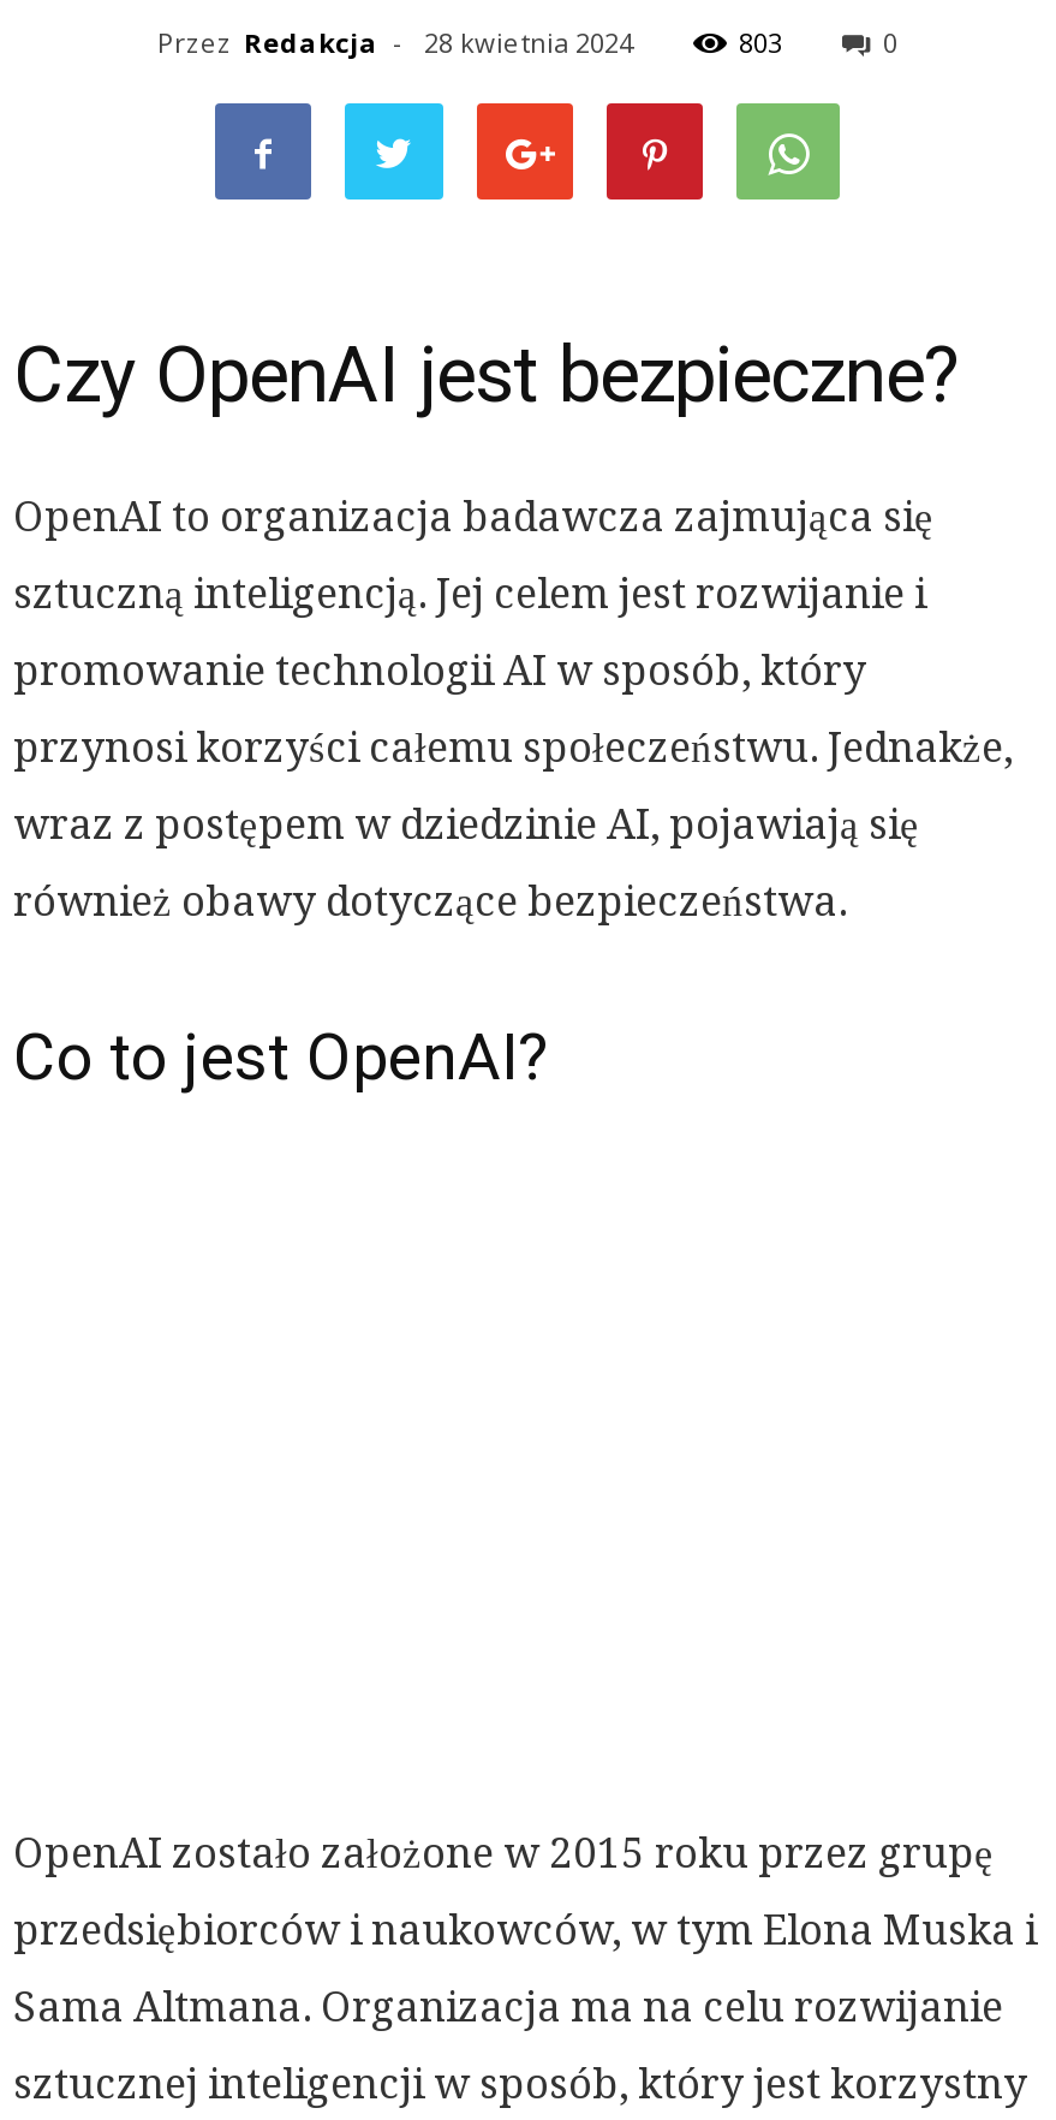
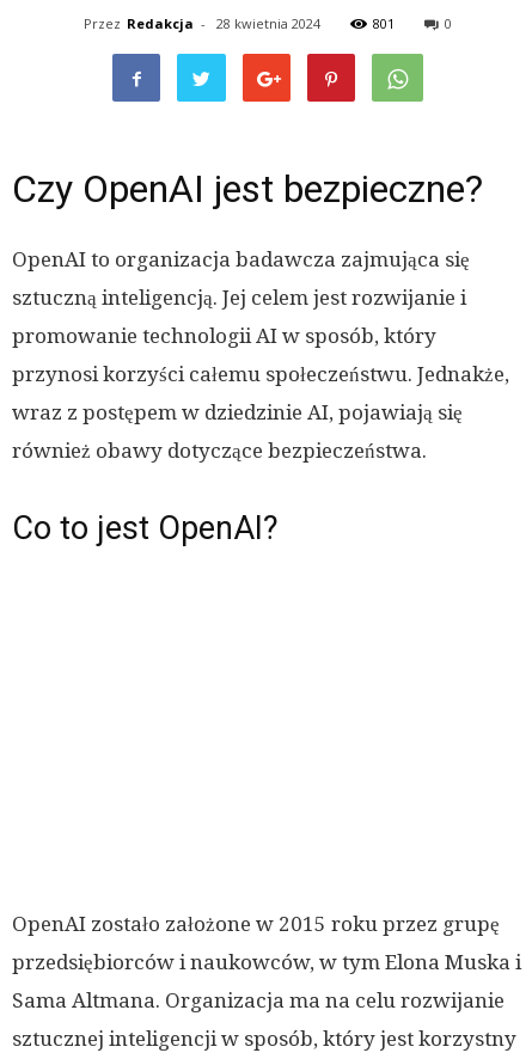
[739,24,782,60] 803 -> [373,14,395,32] 801

